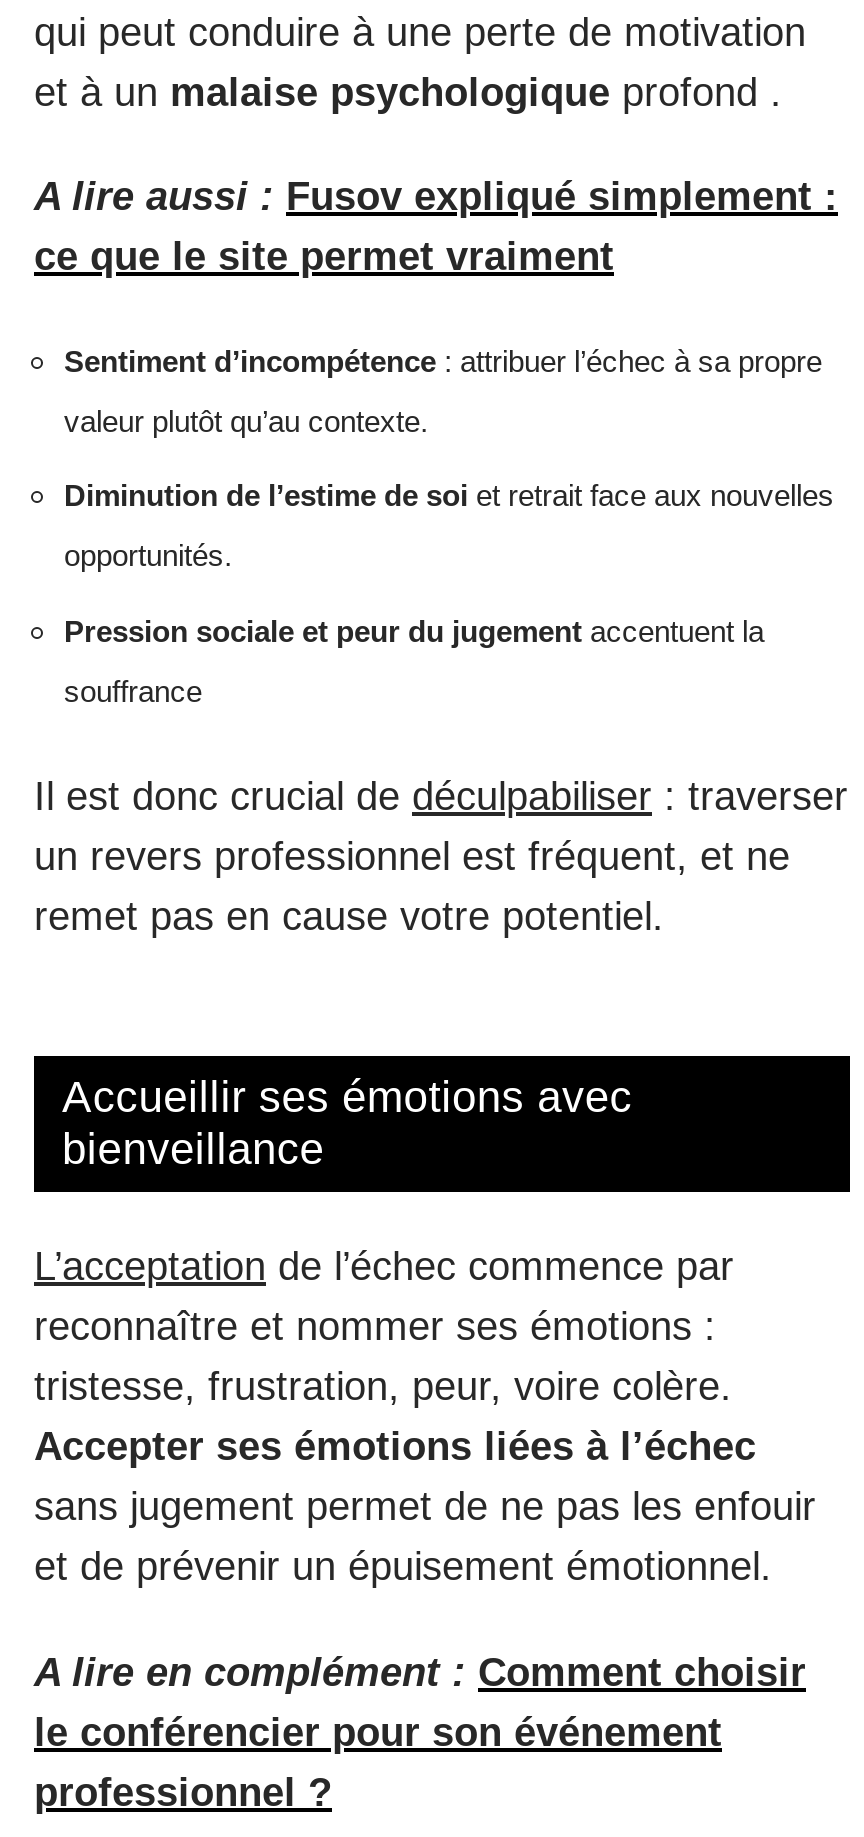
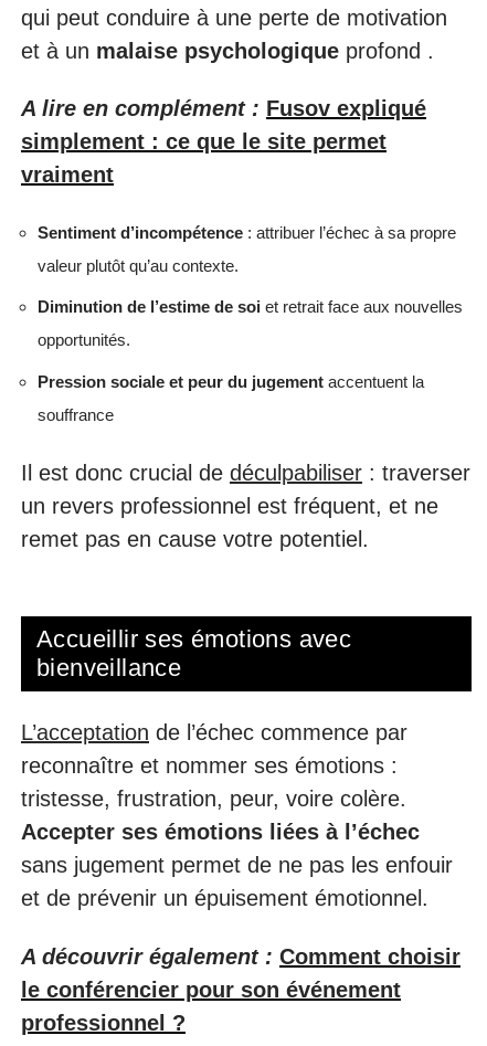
[34,174,838,278] A lire aussi : Fusov expliqué simplement : | ce que le site permet vraiment -> [21,96,426,187] A lire en complément : Fusov expliqué | simplement : ce que le site permet | vraiment
[34,1649,806,1693] A lire en complément : Comment choisir -> [21,944,460,968] A découvrir également : Comment choisir

